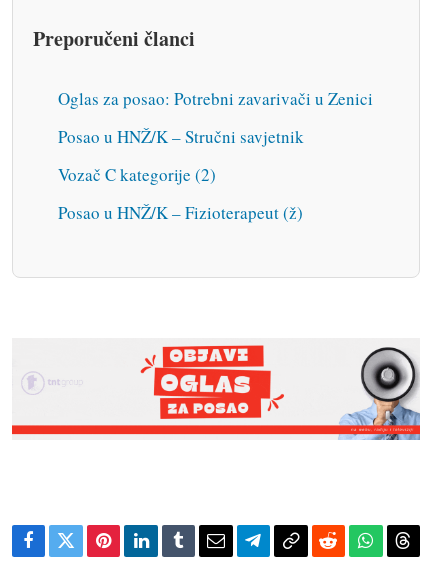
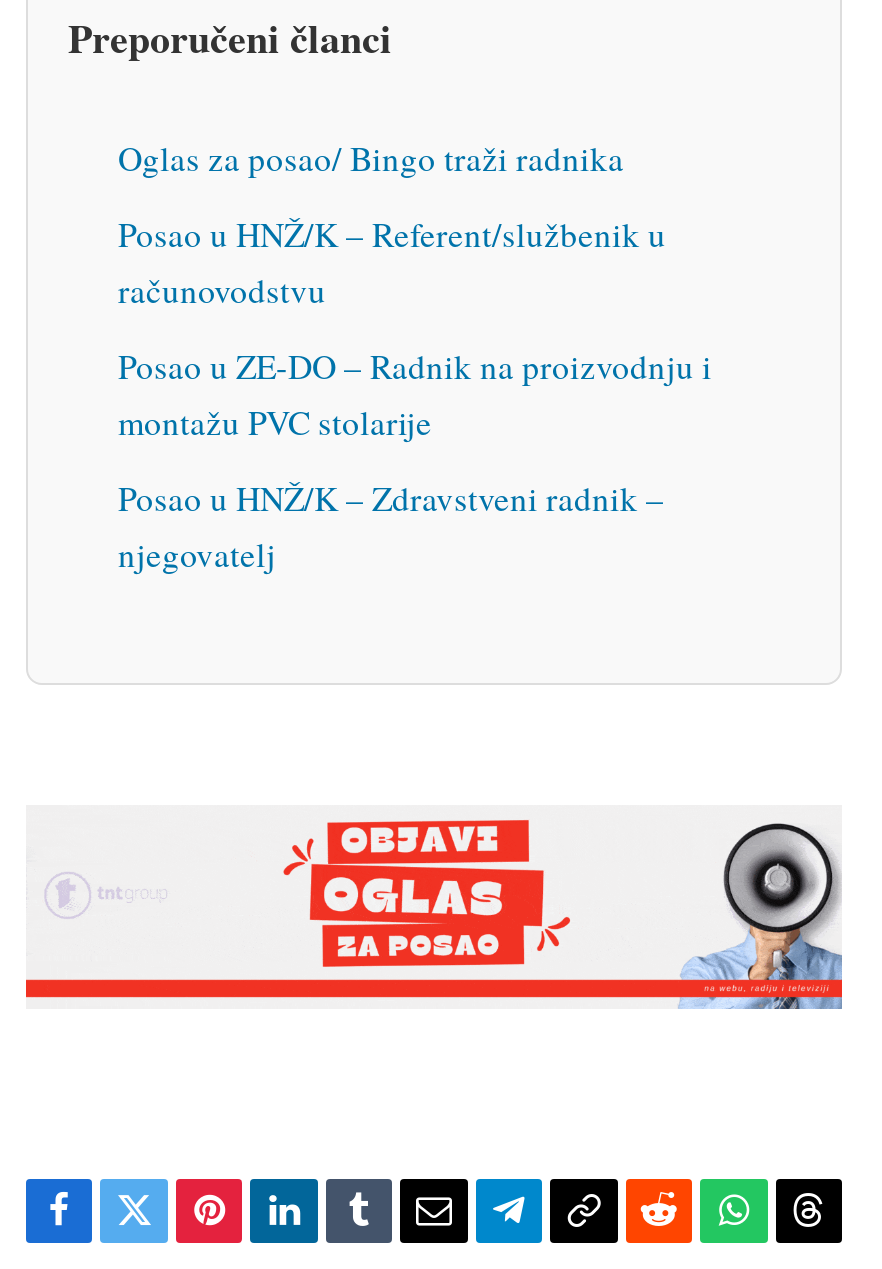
[58,87,373,110] Oglas za posao: Potrebni zavarivači u Zenici -> [118,135,624,181] Oglas za posao/ Bingo traži radnika
[58,125,304,148] Posao u HNŽ/K – Stručni savjetnik -> [118,211,666,313] Posao u HNŽ/K – Referent/službenik u | računovodstvu
[58,163,216,186] Vozač C kategorije (2) -> [118,343,712,445] Posao u ZE-DO – Radnik na proizvodnju i | montažu PVC stolarije
[58,201,303,224] Posao u HNŽ/K – Fizioterapeut (ž) -> [118,475,664,577] Posao u HNŽ/K – Zdravstveni radnik – | njegovatelj

